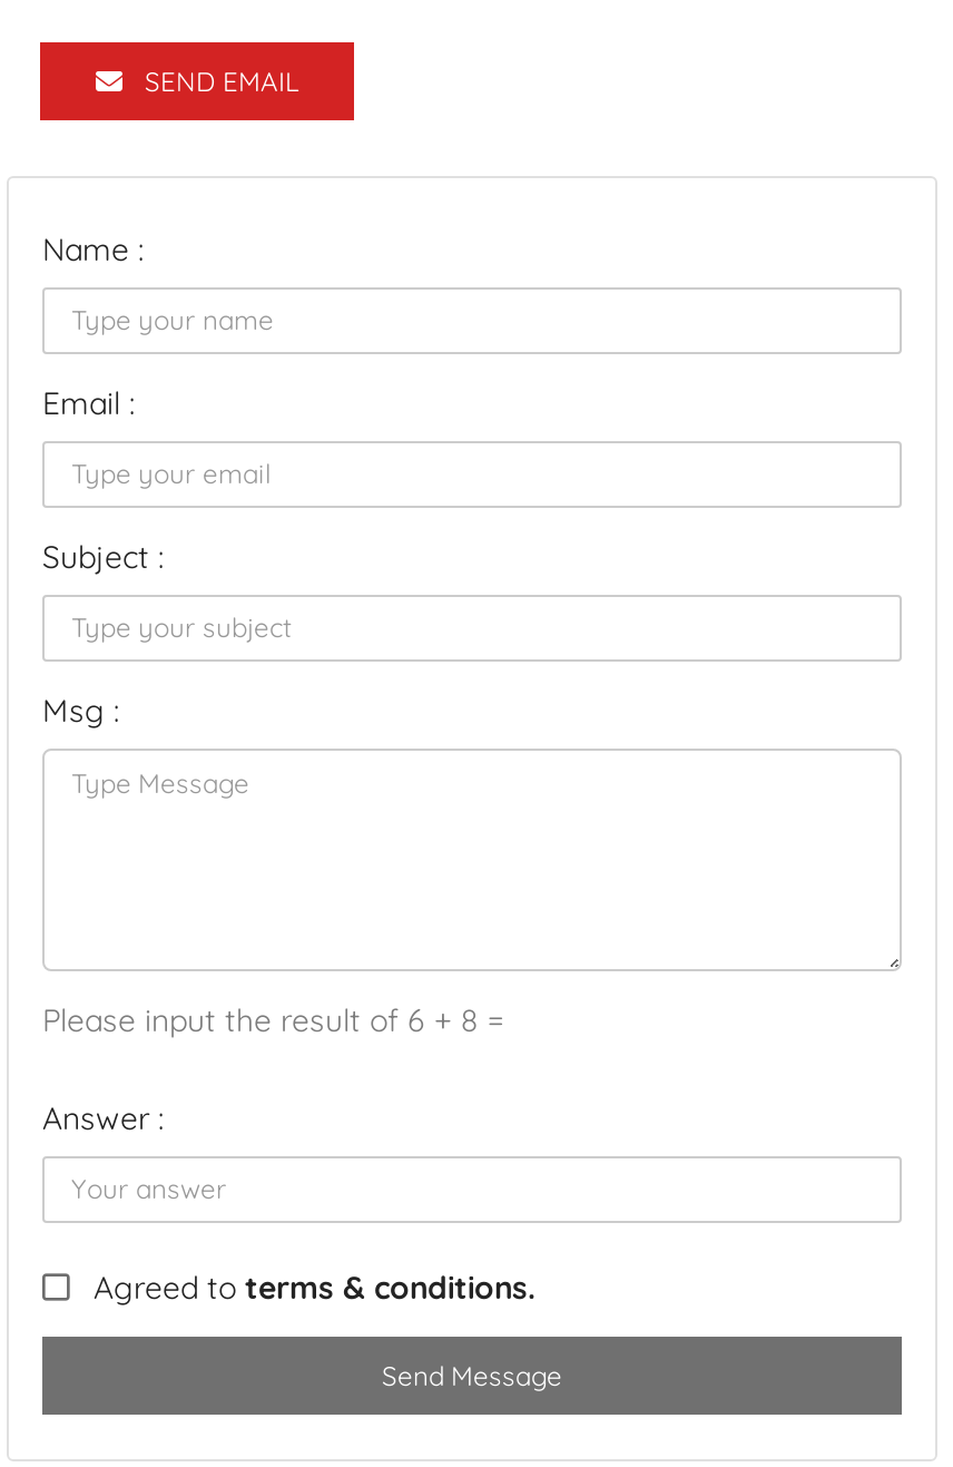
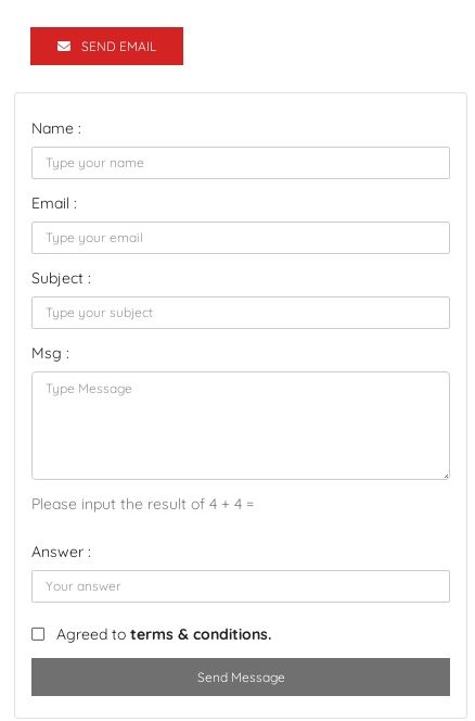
[42,1000,503,1040] Please input the result of 6 + 8 = -> [31,494,254,514] Please input the result of 4 + 4 =

